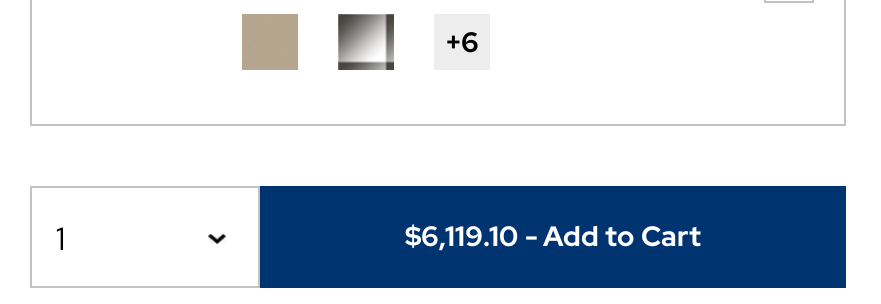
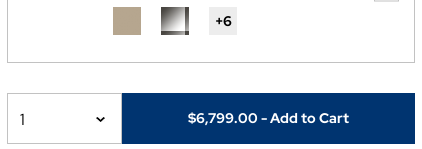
[405,219,701,255] $6,119.10 - Add to Cart -> [188,109,349,127] $6,799.00 - Add to Cart

